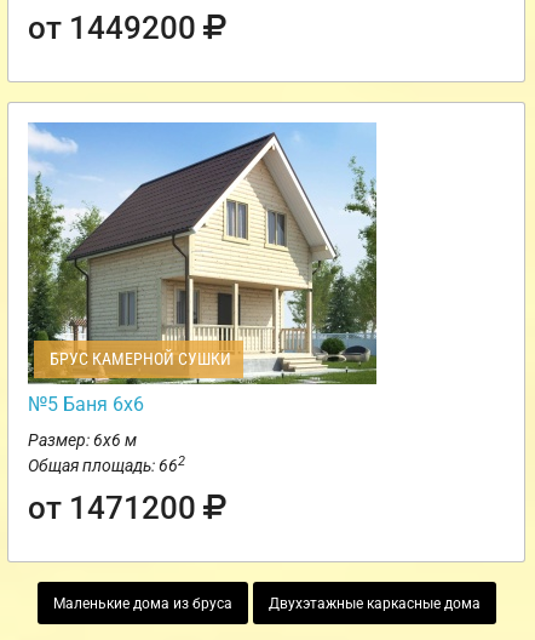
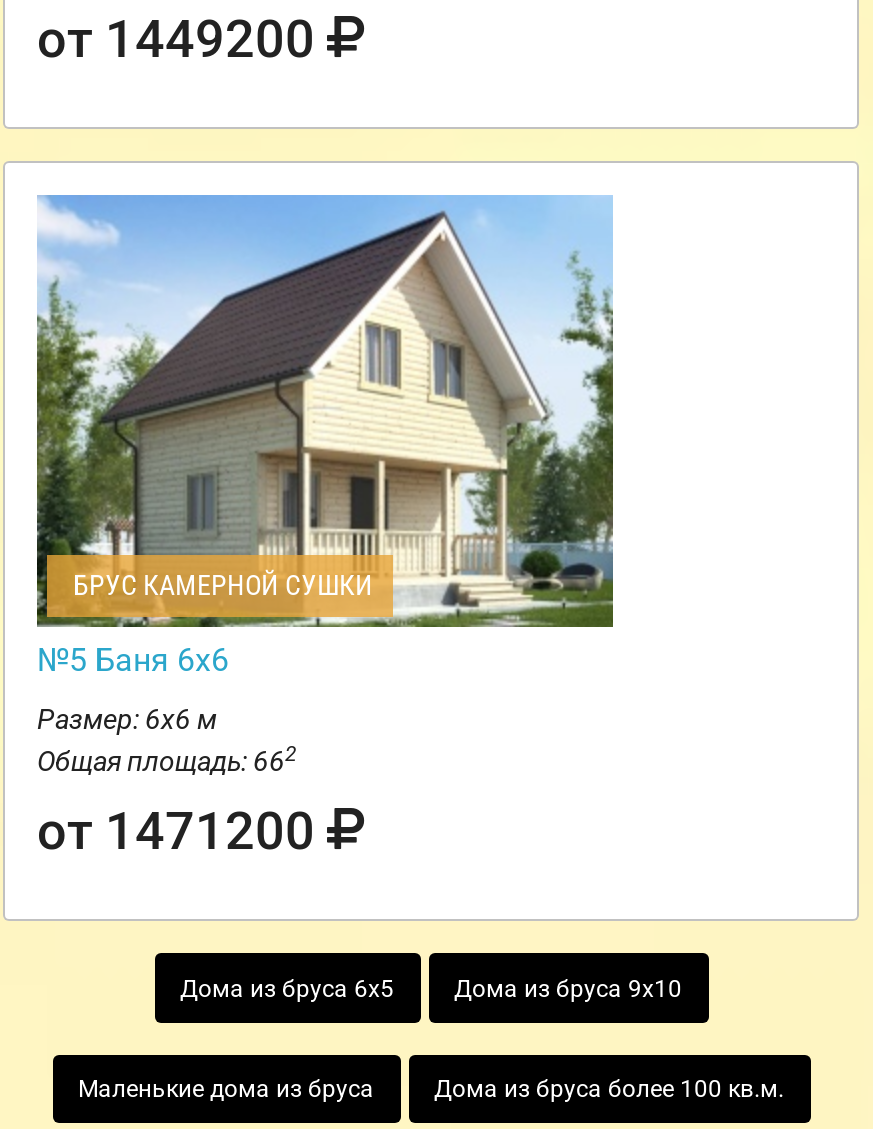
none -> [180,974,682,1002] Дома из бруса 6х5 | Дома из бруса 9х10
[268,595,480,612] Двухэтажные каркасные дома -> [434,1075,784,1103] Дома из бруса более 100 кв.м.

